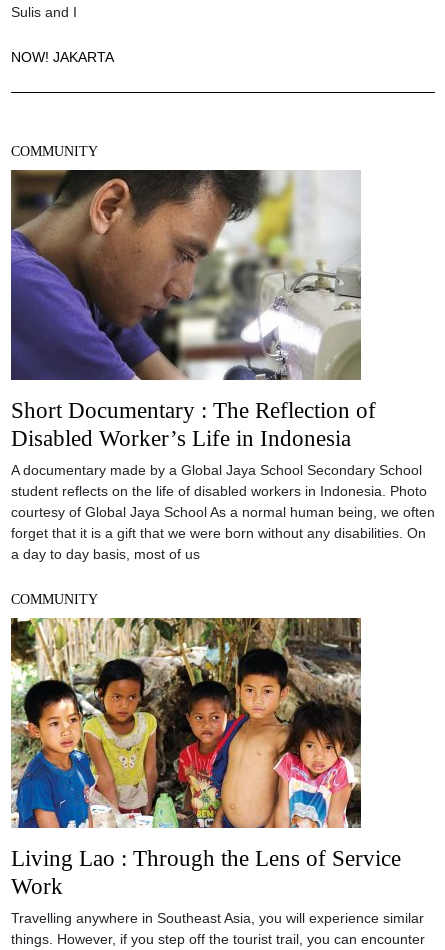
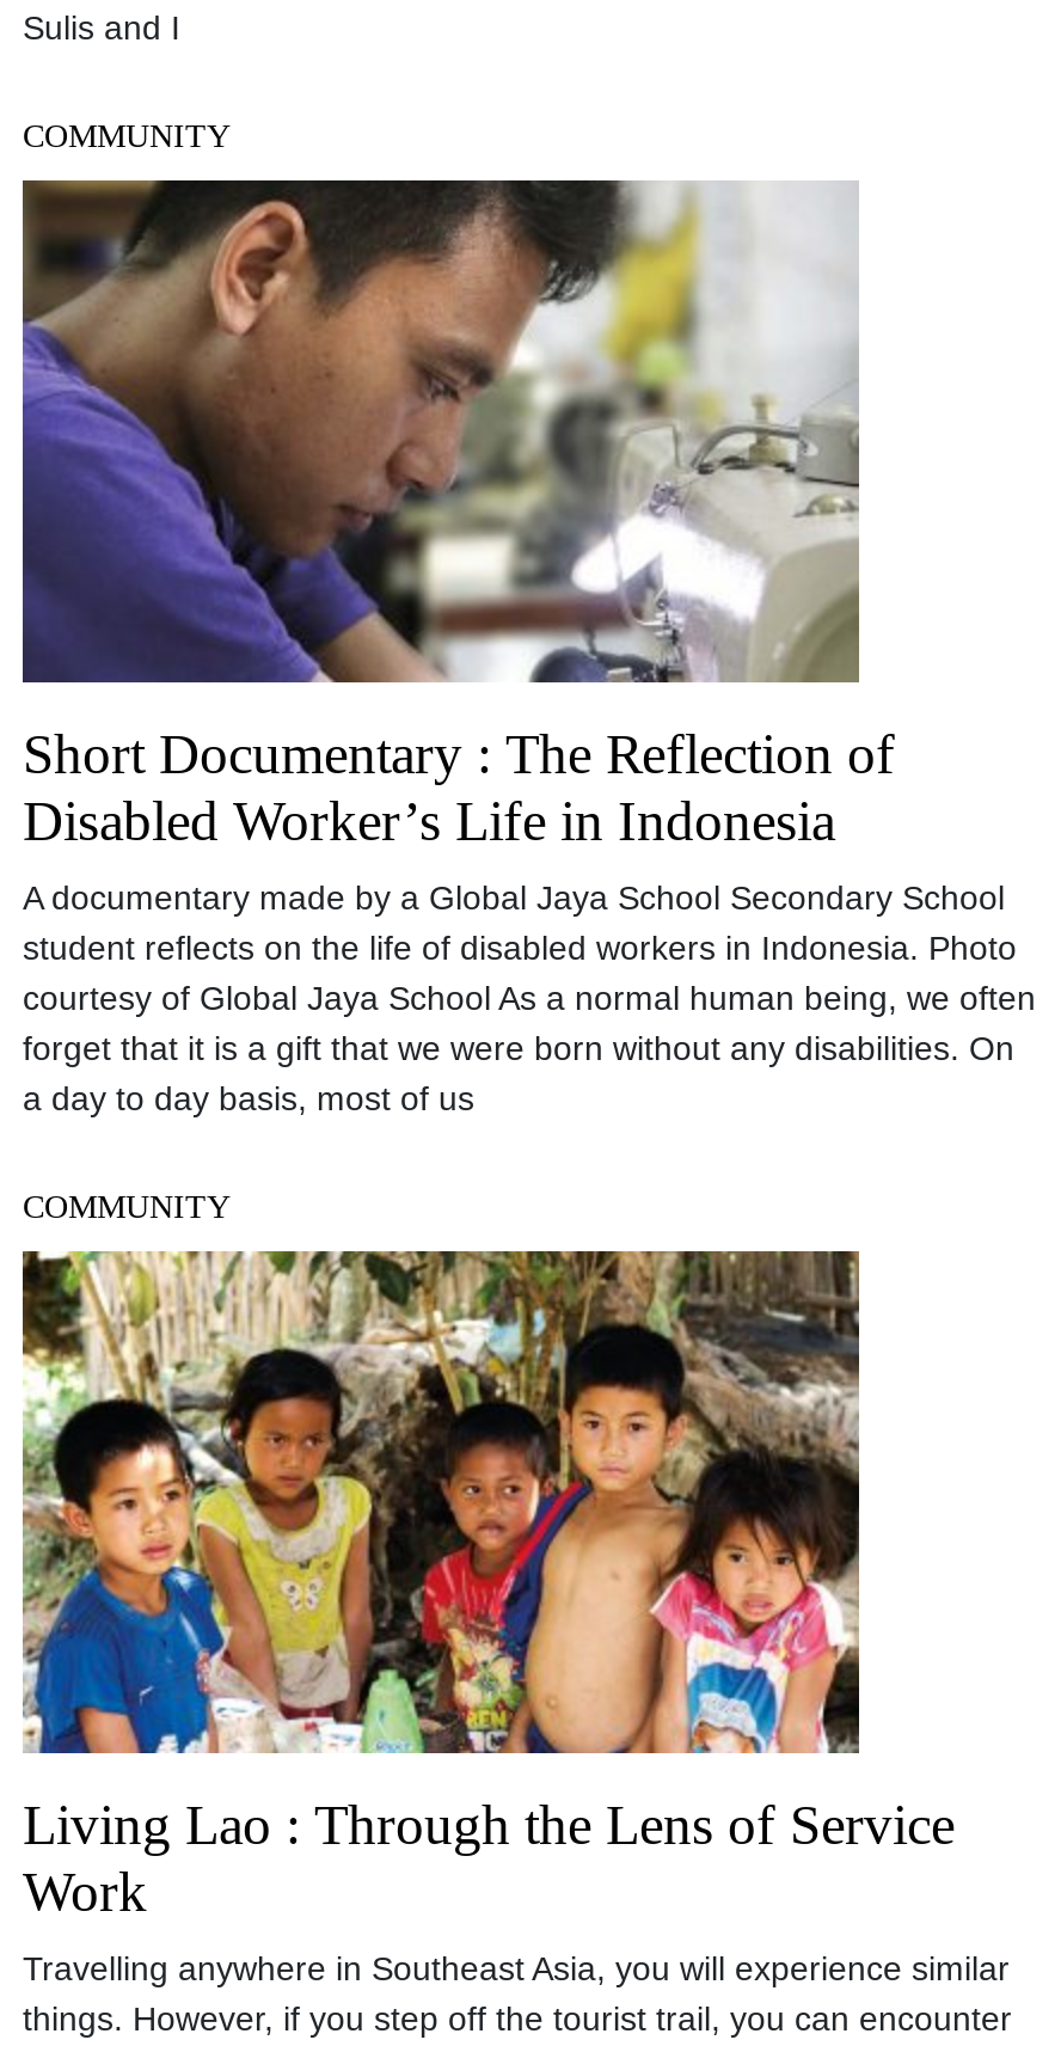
[11,49,114,65] NOW! JAKARTA -> none

